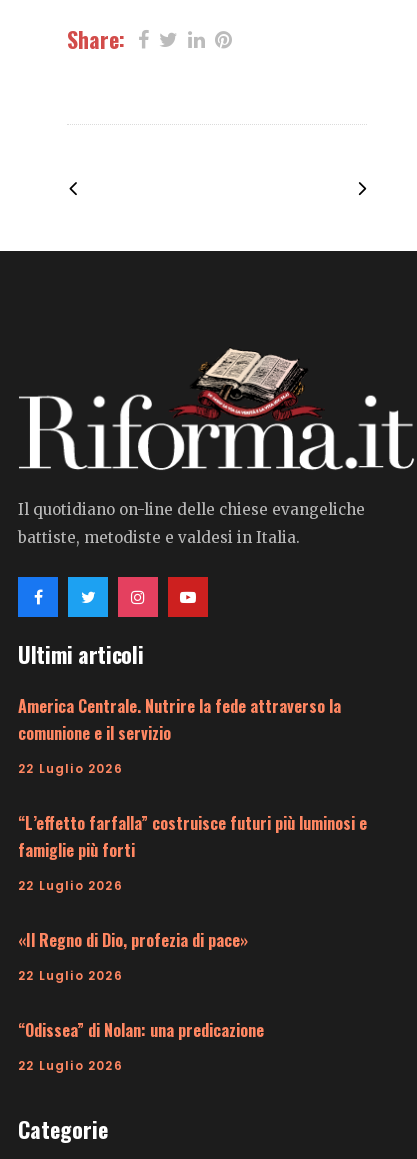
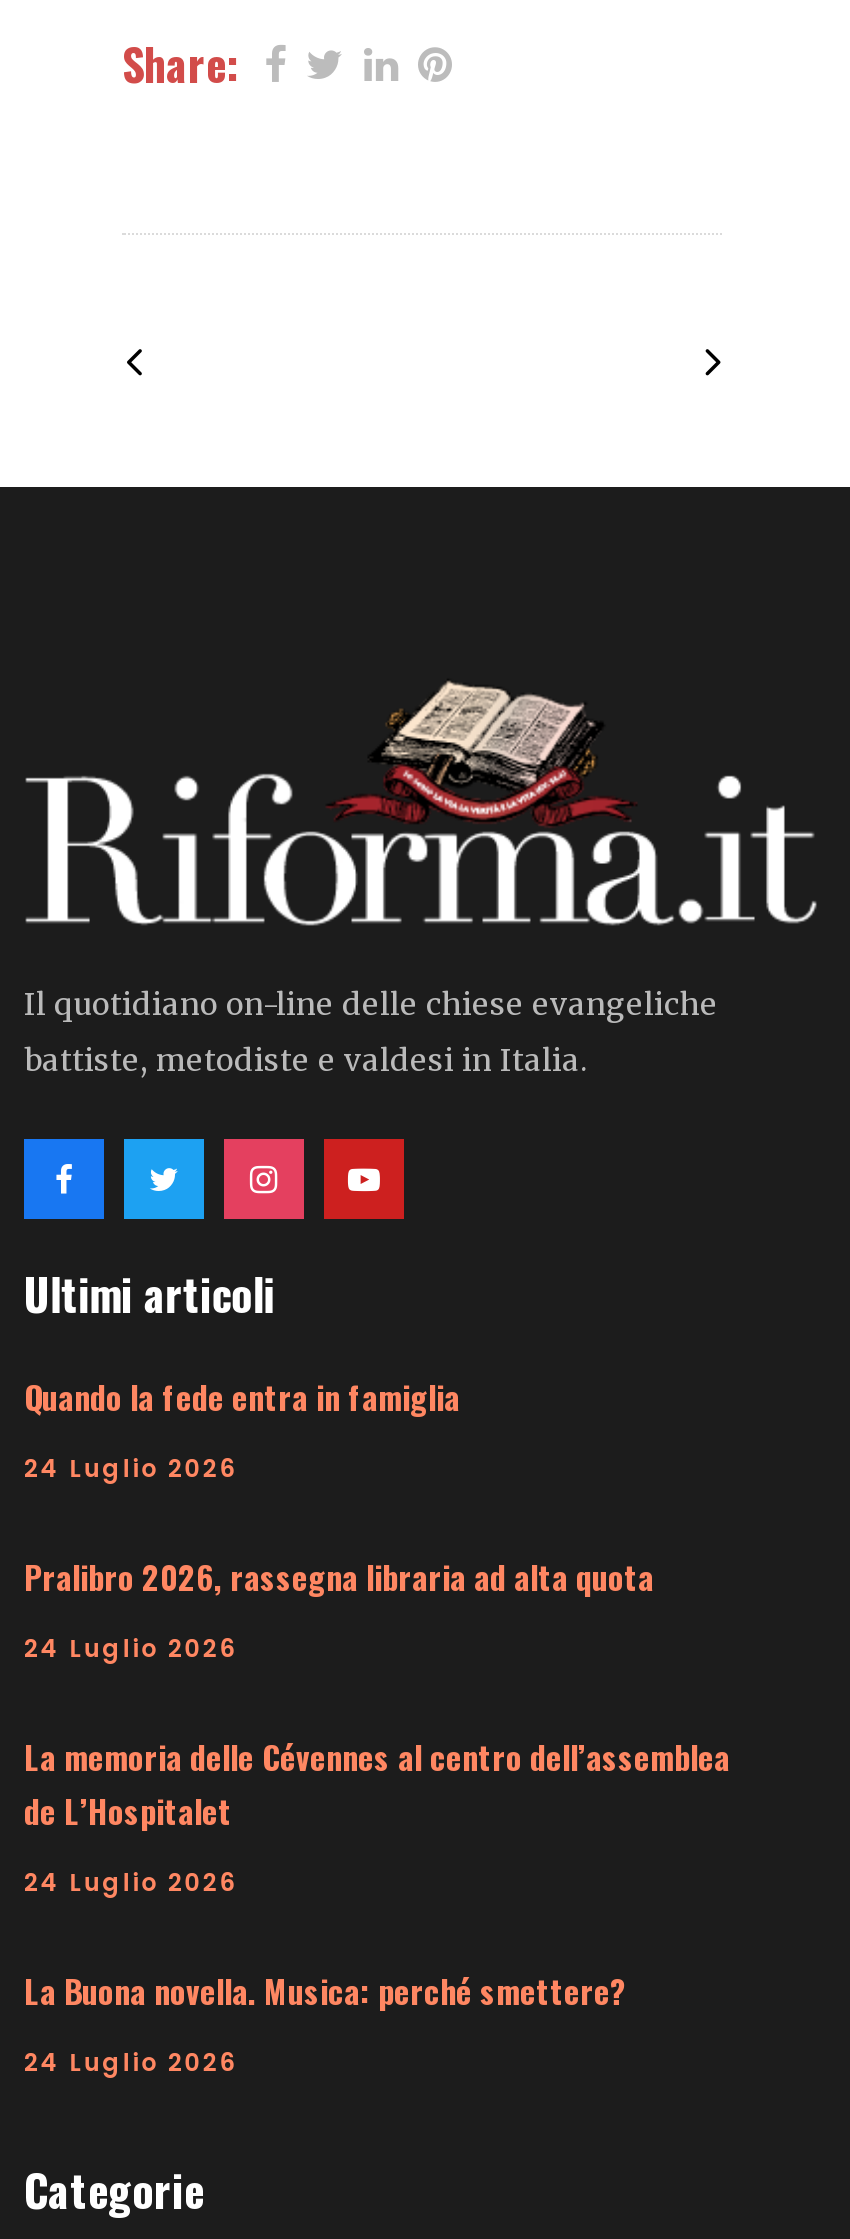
[18,694,341,745] America Centrale. Nutrire la fede attraverso la | comunione e il servizio -> [24,1373,460,1421] Quando la fede entra in famiglia
[18,760,123,777] 22 Luglio 2026 -> [24,1451,238,1485] 24 Luglio 2026
[18,811,367,862] “L’effetto farfalla” costruisce futuri più luminosi e | famiglie più forti -> [24,1553,654,1601] Pralibro 2026, rassegna libraria ad alta quota
[18,877,123,894] 22 Luglio 2026 -> [24,1631,238,1665] 24 Luglio 2026
[18,928,248,952] «Il Regno di Dio, profezia di pace» -> [24,1733,730,1835] La memoria delle Cévennes al centro dell’assemblea | de L’Hospitalet
[18,967,123,984] 22 Luglio 2026 -> [24,1865,238,1899] 24 Luglio 2026
[18,1018,264,1042] “Odissea” di Nolan: una predicazione -> [24,1967,626,2015] La Buona novella. Musica: perché smettere?
[18,1057,123,1074] 22 Luglio 2026 -> [24,2045,238,2079] 24 Luglio 2026

